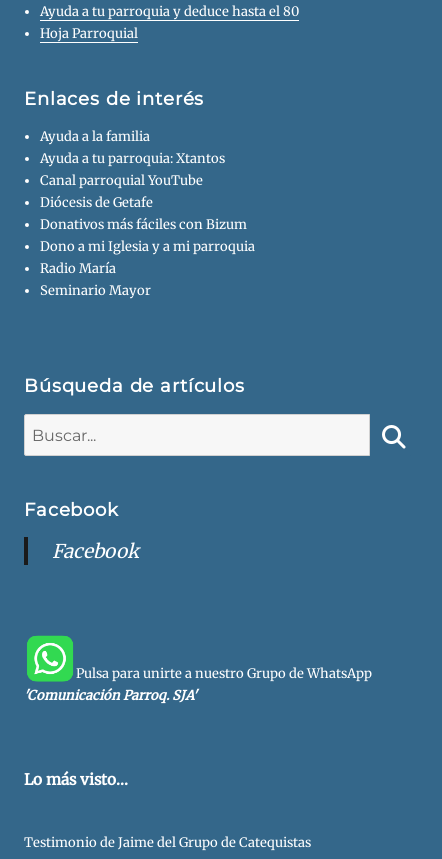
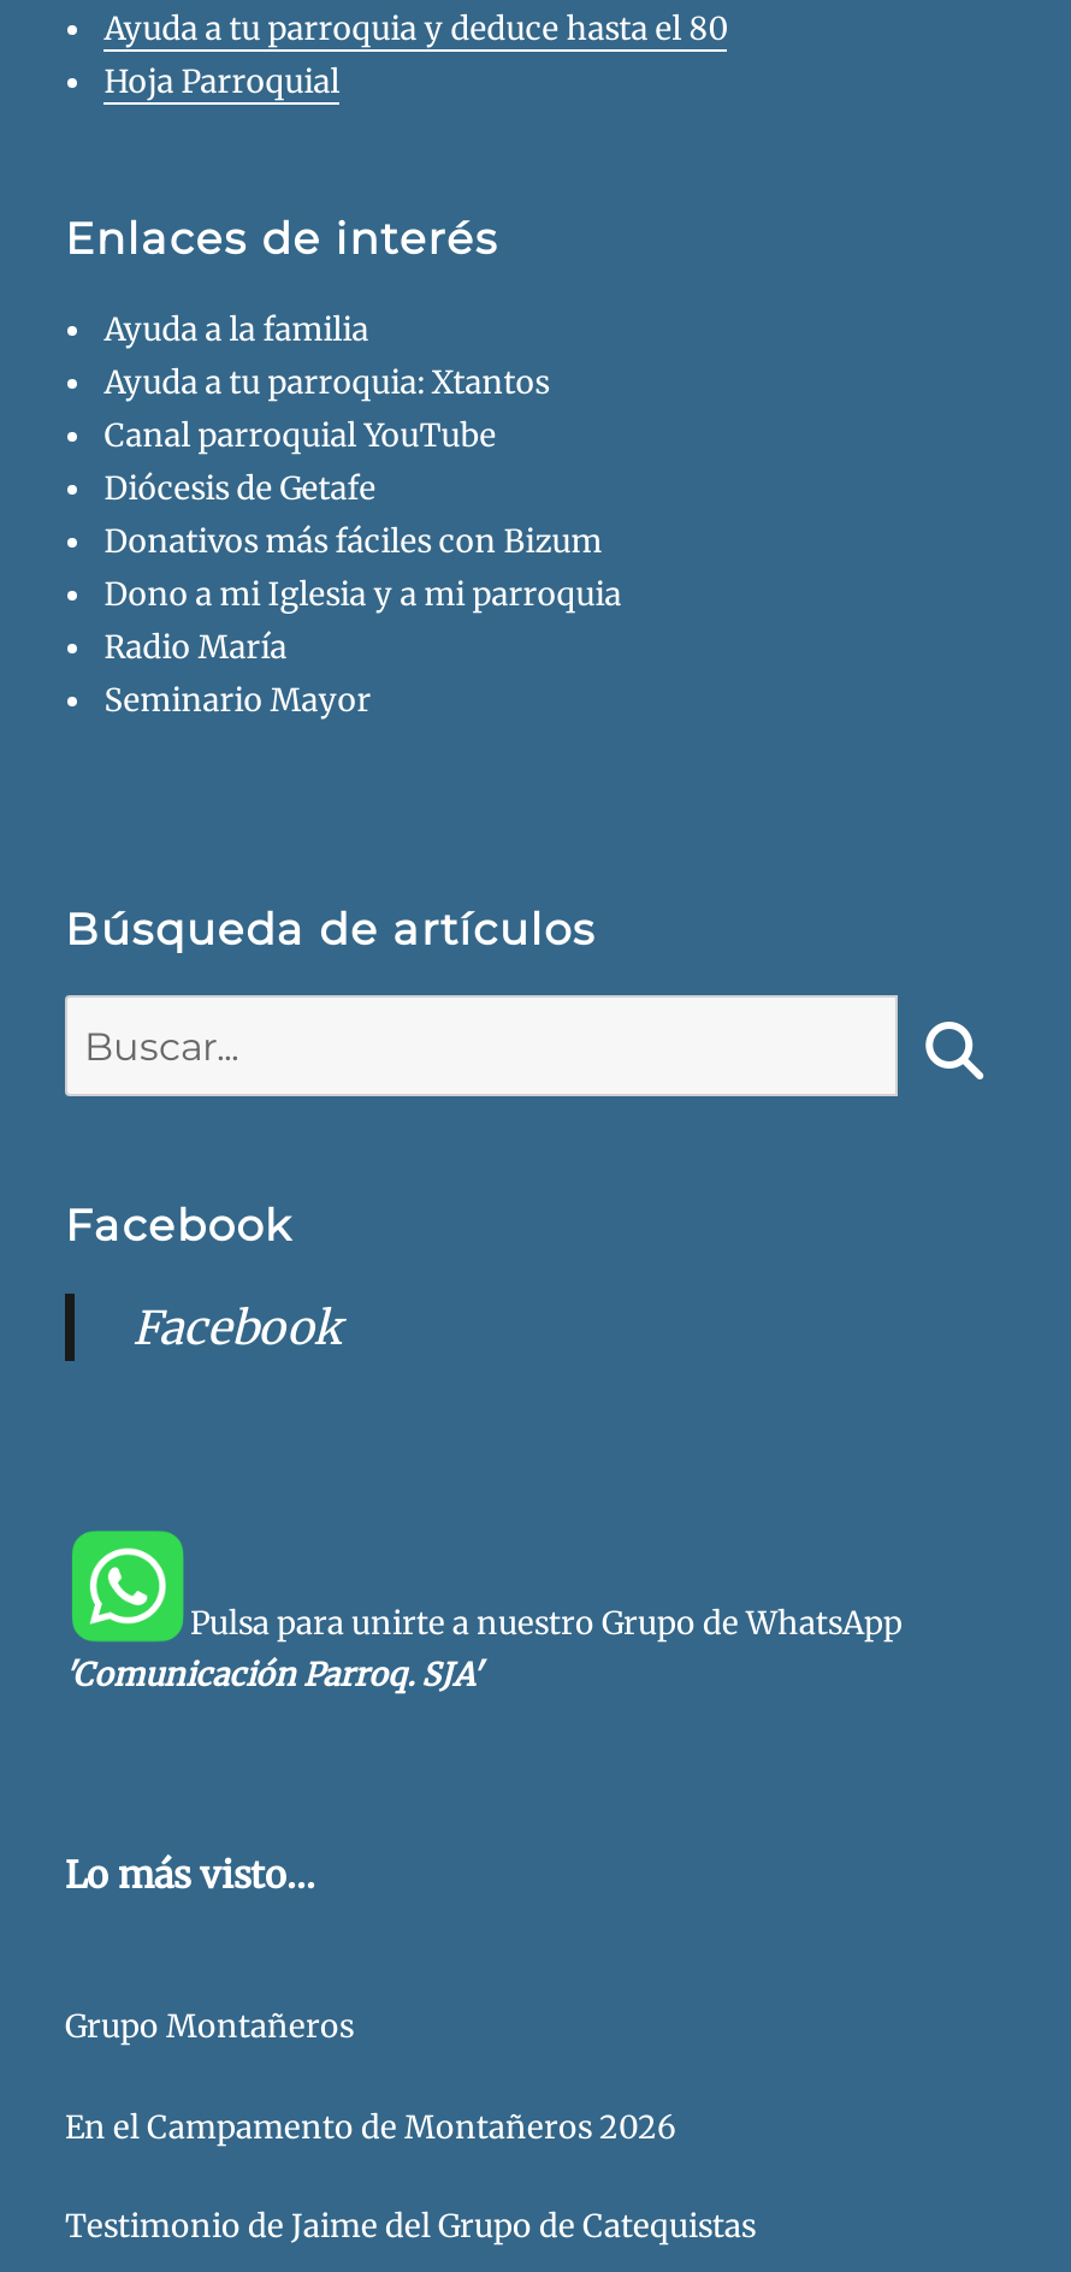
none -> [65,2006,676,2147] Grupo Montañeros | En el Campamento de Montañeros 2026

